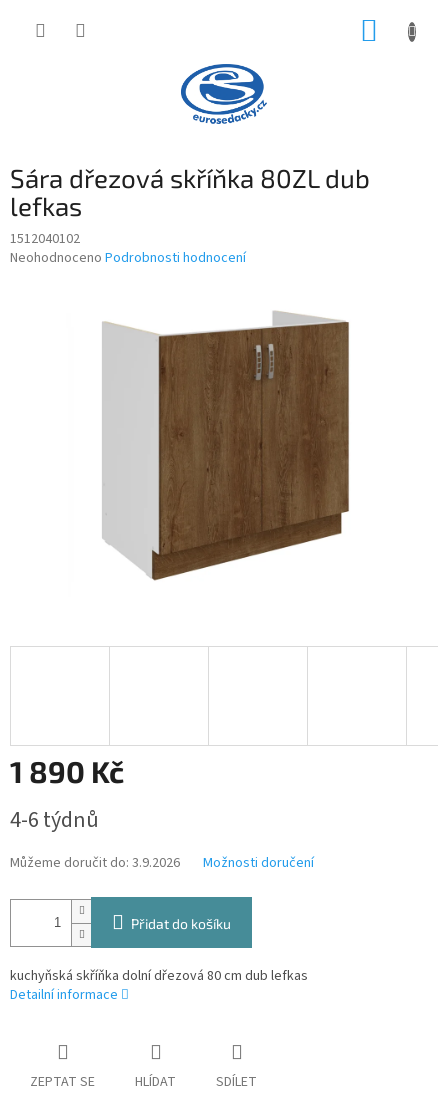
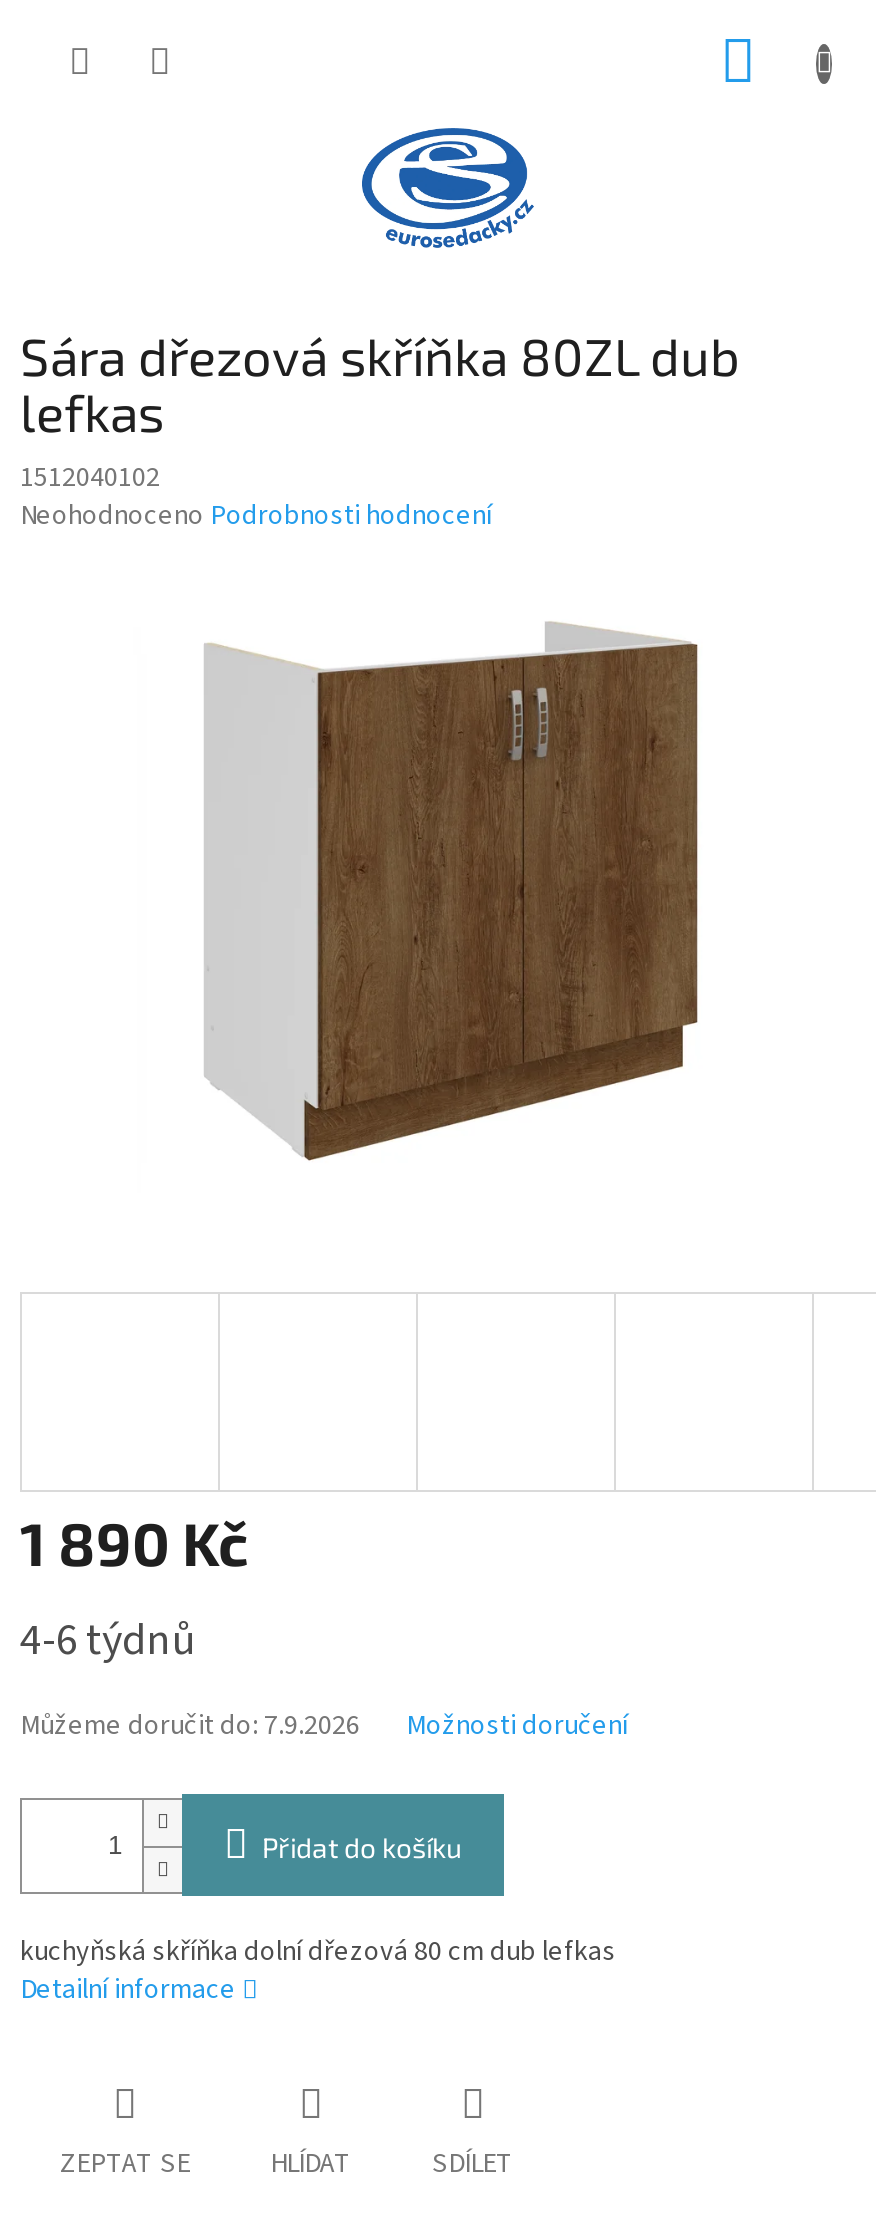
[10,853,180,873] Můžeme doručit do: 3.9.2026 -> [20,1707,360,1747] Můžeme doručit do: 7.9.2026

